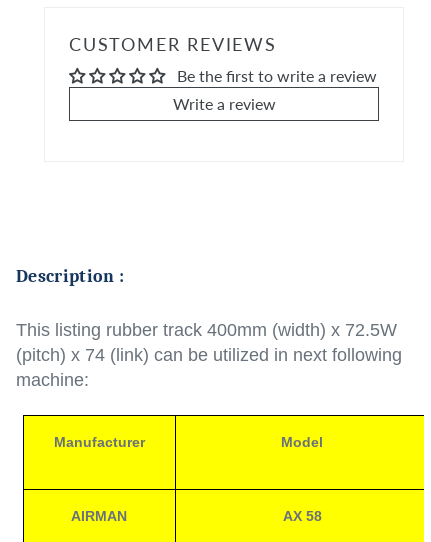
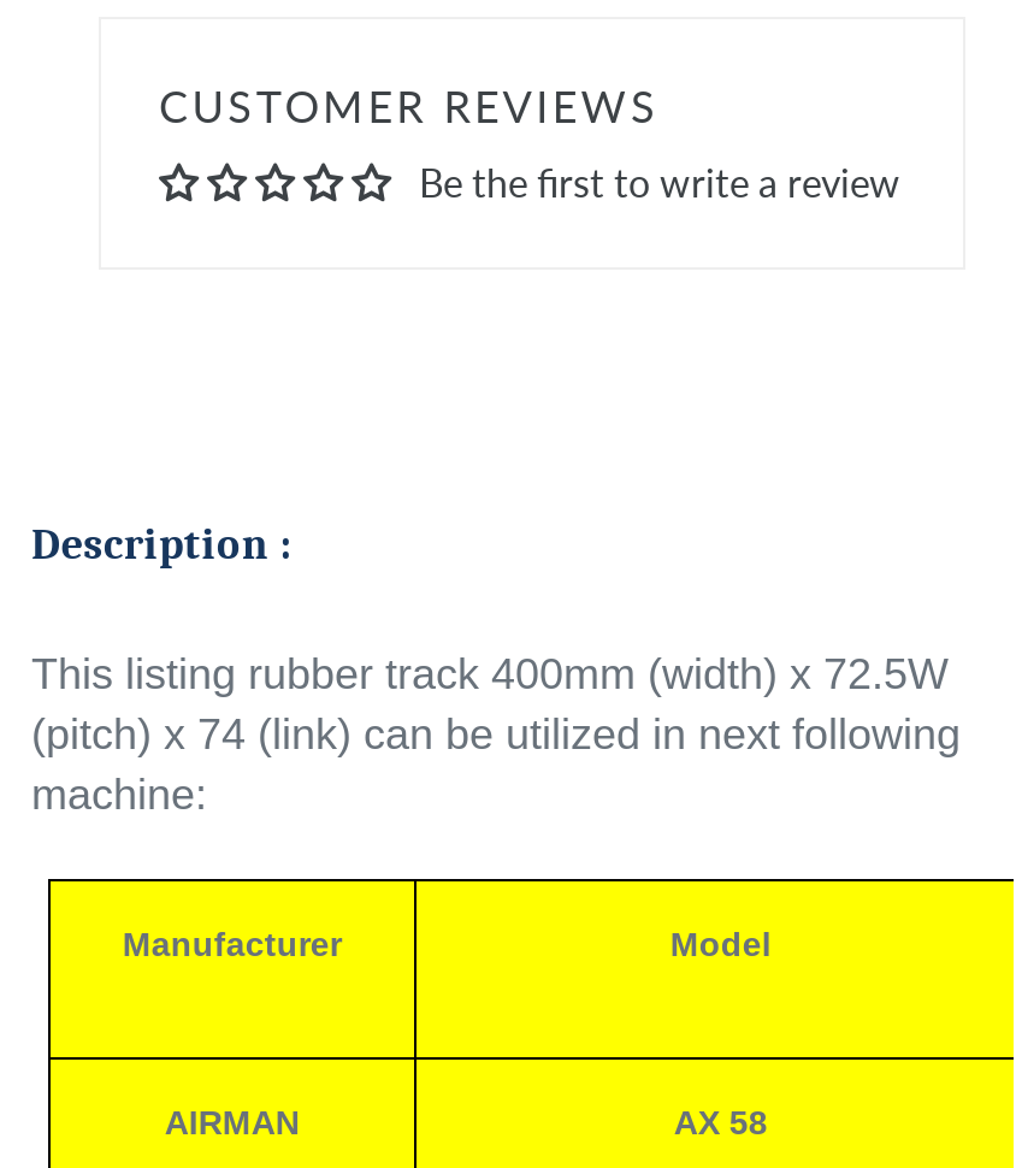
[172,94,275,113] Write a review -> none

